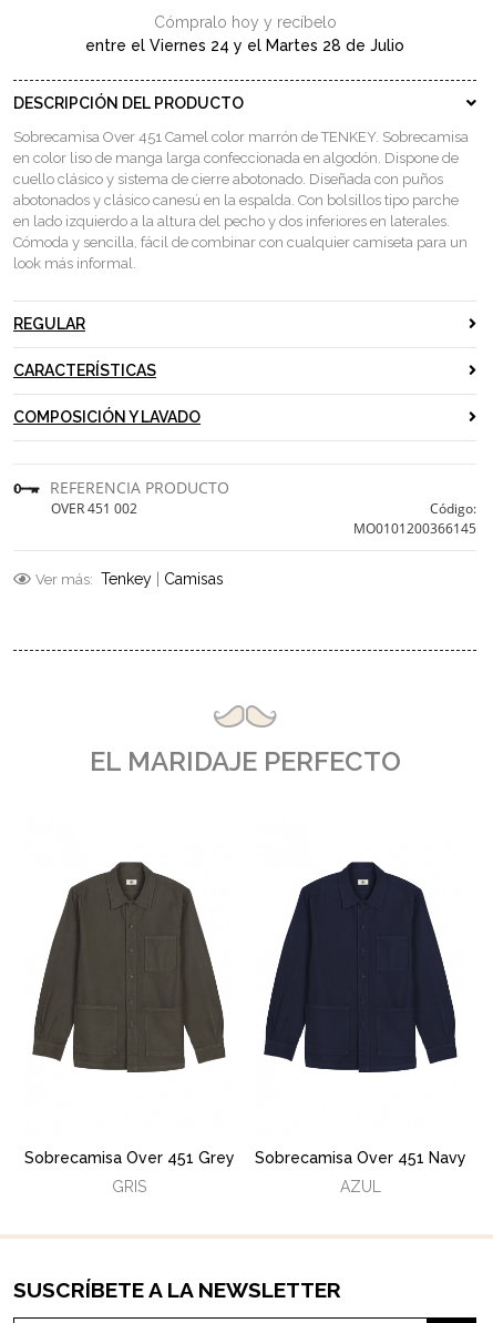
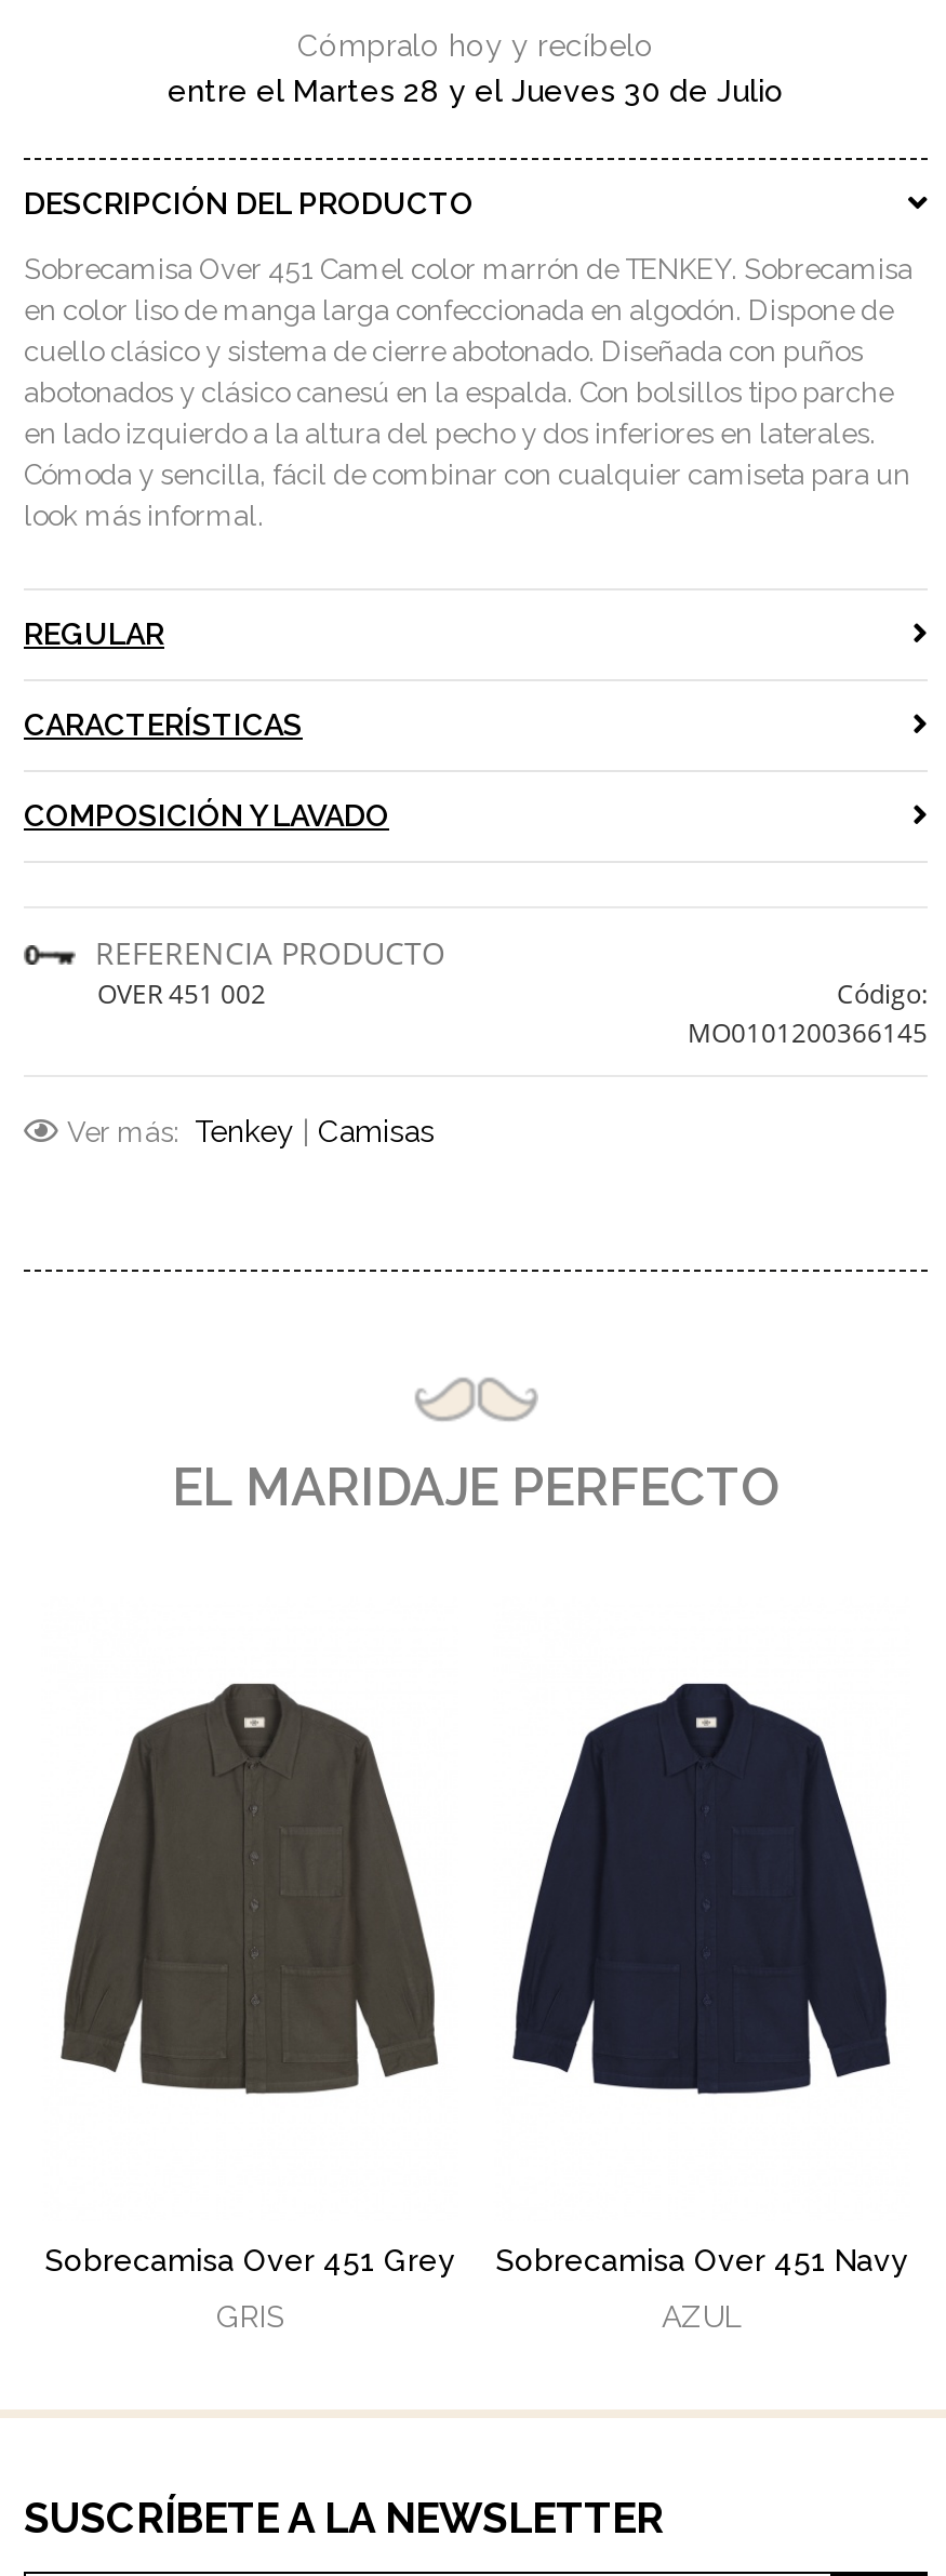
[85,37,404,54] entre el Viernes 24 y el Martes 28 de Julio -> [168,74,784,108] entre el Martes 28 y el Jueves 30 de Julio

